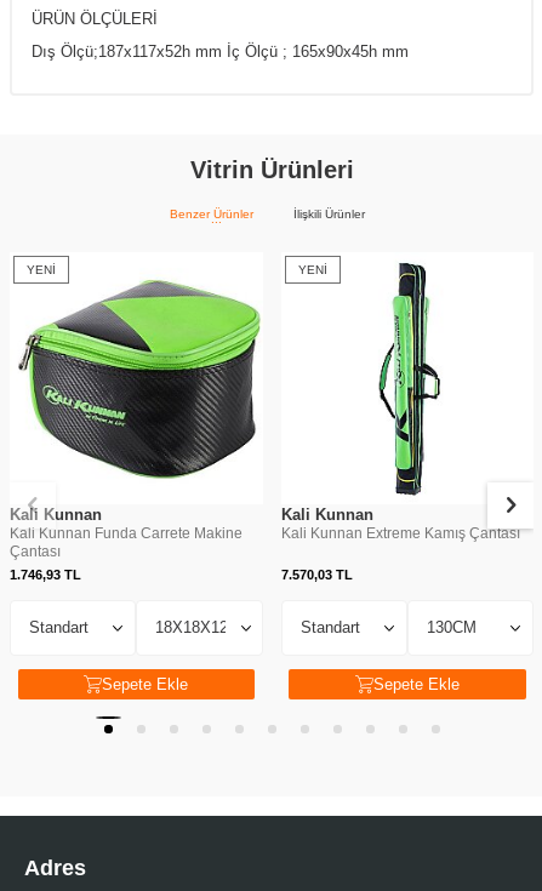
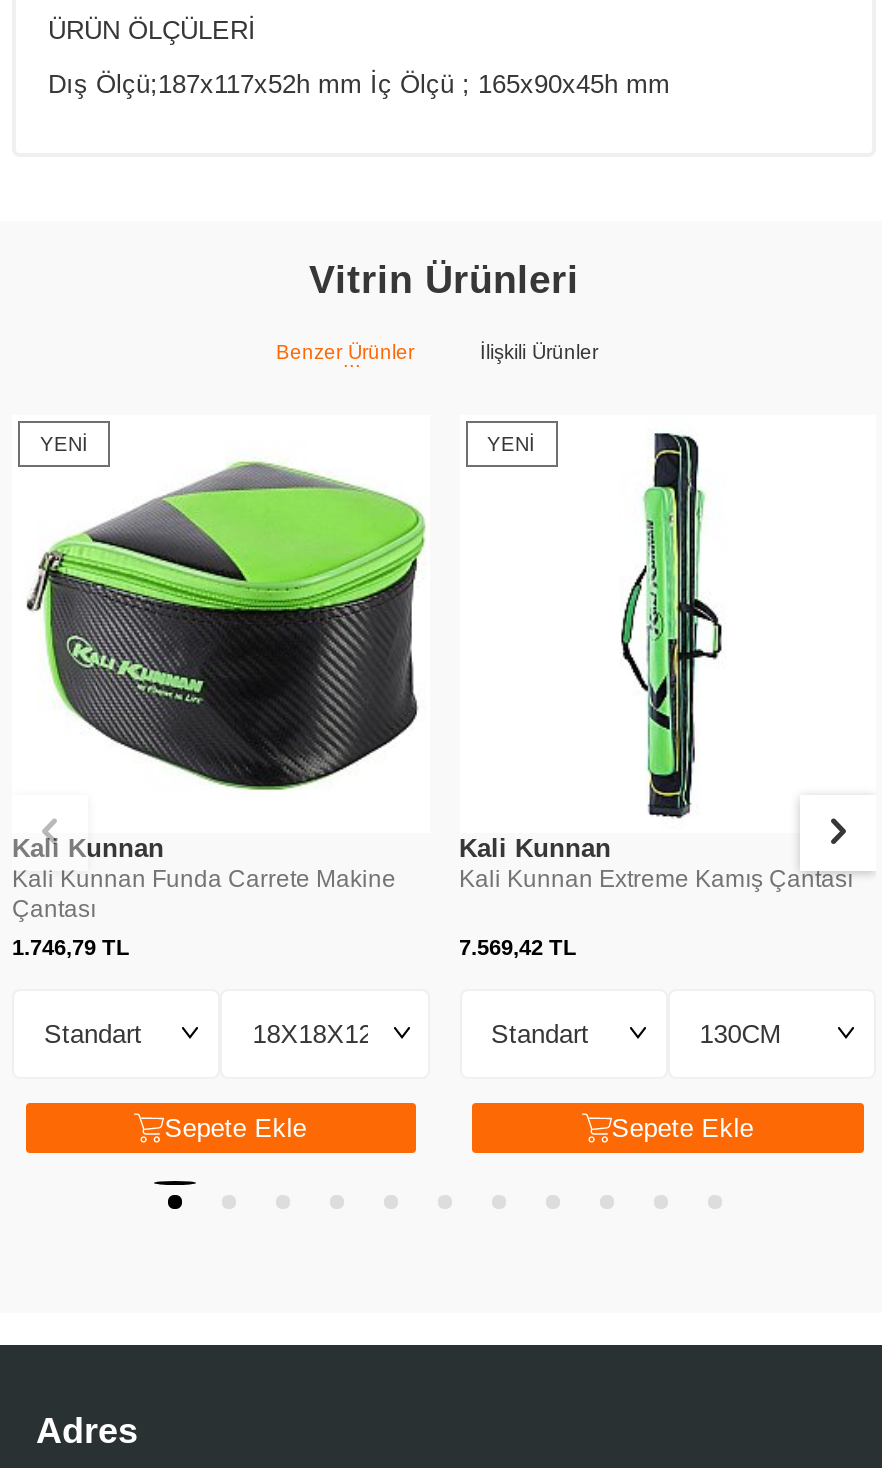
[10,567,81,582] 1.746,93 TL -> [12,935,130,959] 1.746,79 TL
[281,567,352,582] 7.570,03 TL -> [459,935,577,959] 7.569,42 TL

